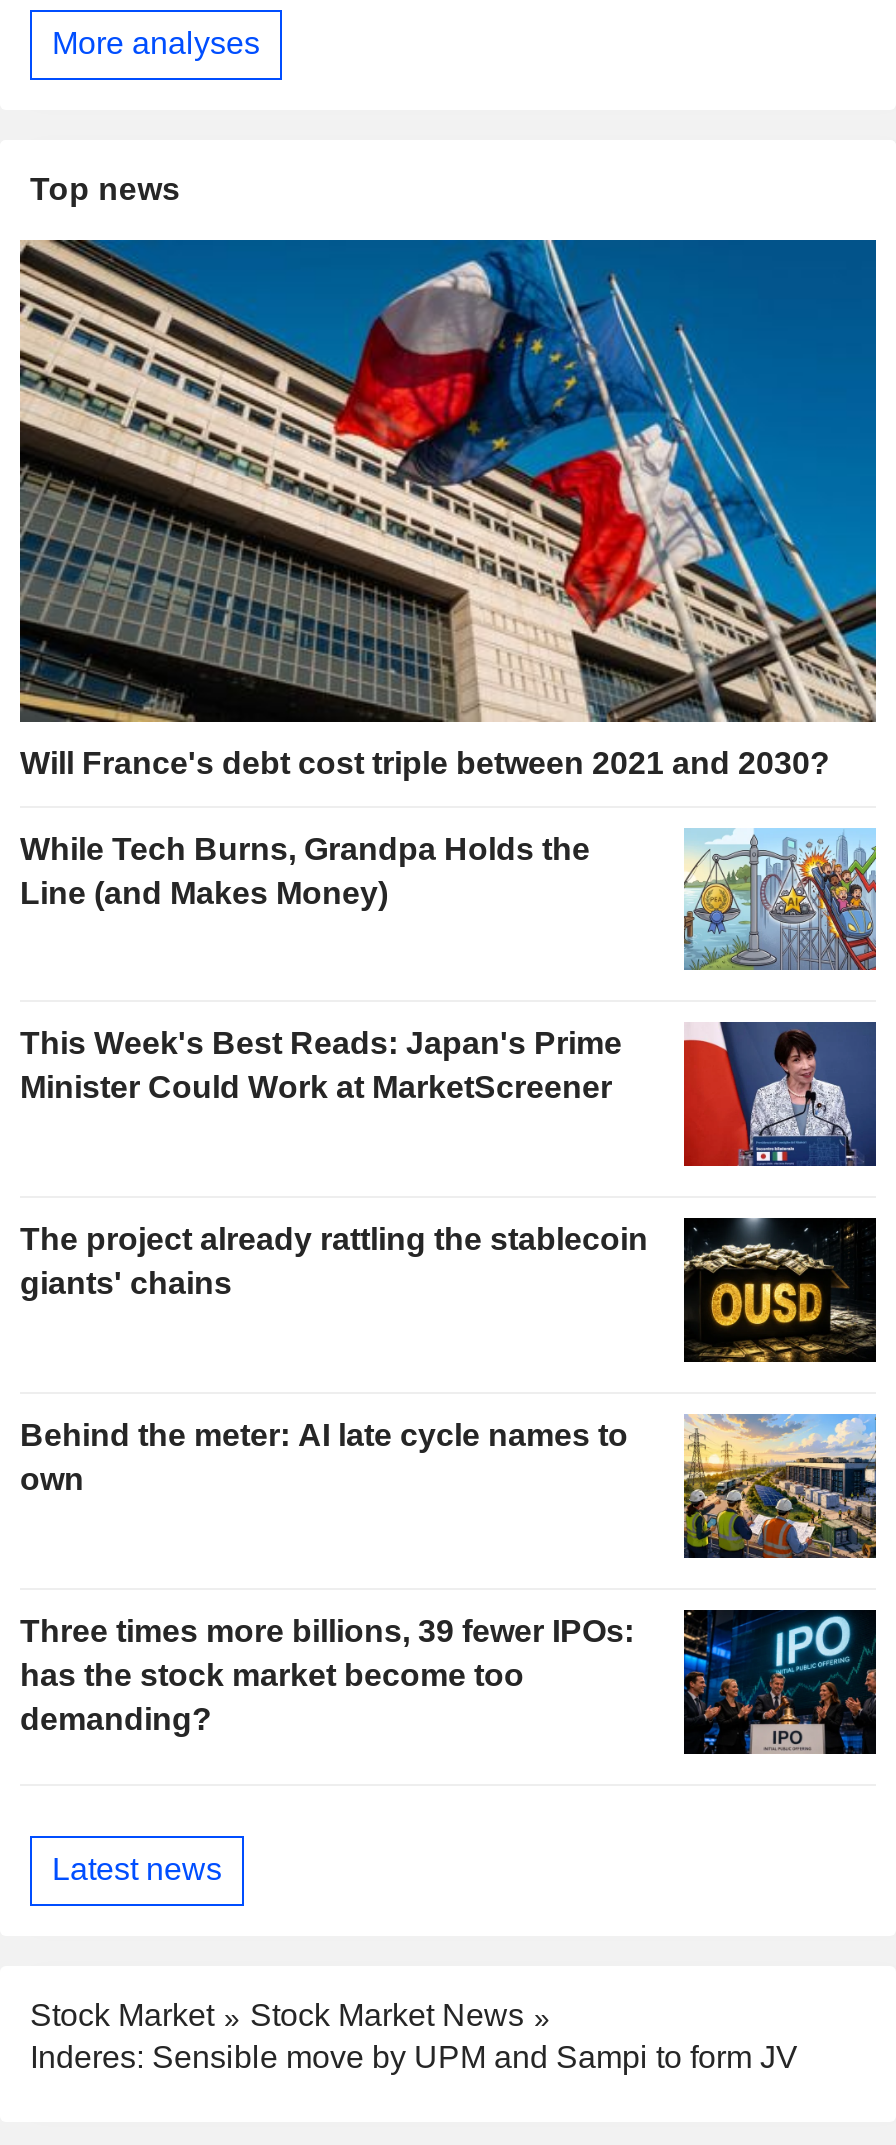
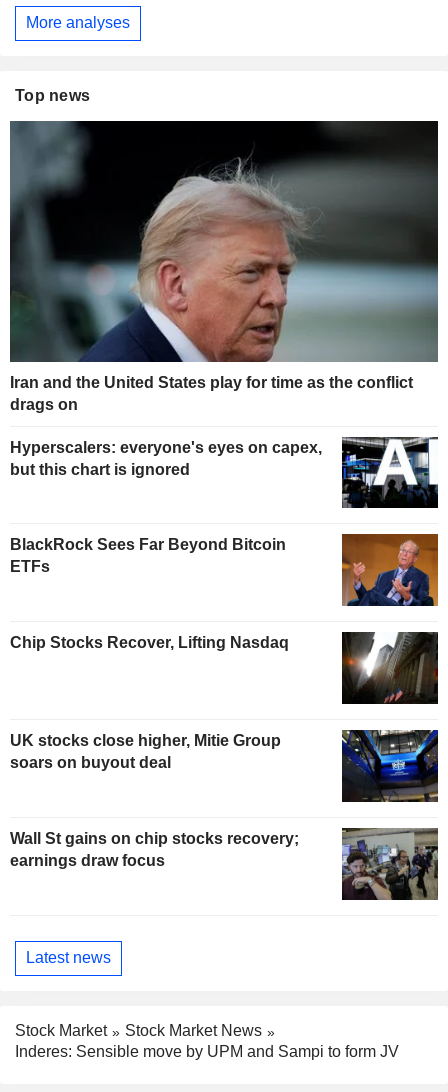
[20,238,878,779] [image] | Will France's debt cost triple between 2021 and 2030? -> [10,120,439,413] [image] | Iran and the United States play for time as the conflict | drags on
[20,831,590,909] While Tech Burns, Grandpa Holds the | Line (and Makes Money) -> [10,439,322,478] Hyperscalers: everyone's eyes on capex, | but this chart is ignored
[684,828,878,972] [image] -> [341,436,439,509] [image]
[20,1027,622,1105] This Week's Best Reads: Japan's Prime | Minister Could Work at MarketScreener -> [10,536,286,575] BlackRock Sees Far Beyond Bitcoin | ETFs
[684,1020,878,1168] [image] -> [341,533,439,607] [image]
[20,1222,648,1300] The project already rattling the stablecoin | giants' chains -> [10,634,289,651] Chip Stocks Recover, Lifting Nasdaq
[682,1216,872,1364] [image] -> [342,631,438,705] [image]
[20,1418,628,1496] Behind the meter: AI late cycle names to | own -> [10,732,281,771] UK stocks close higher, Mitie Group | soars on buyout deal
[682,1412,878,1560] [image] -> [341,729,438,803] [image]
[20,1614,634,1736] Three times more billions, 39 fewer IPOs: | has the stock market become too | demanding? -> [10,830,299,869] Wall St gains on chip stocks recovery; | earnings draw focus
[682,1608,878,1756] [image] -> [341,827,439,901] [image]

